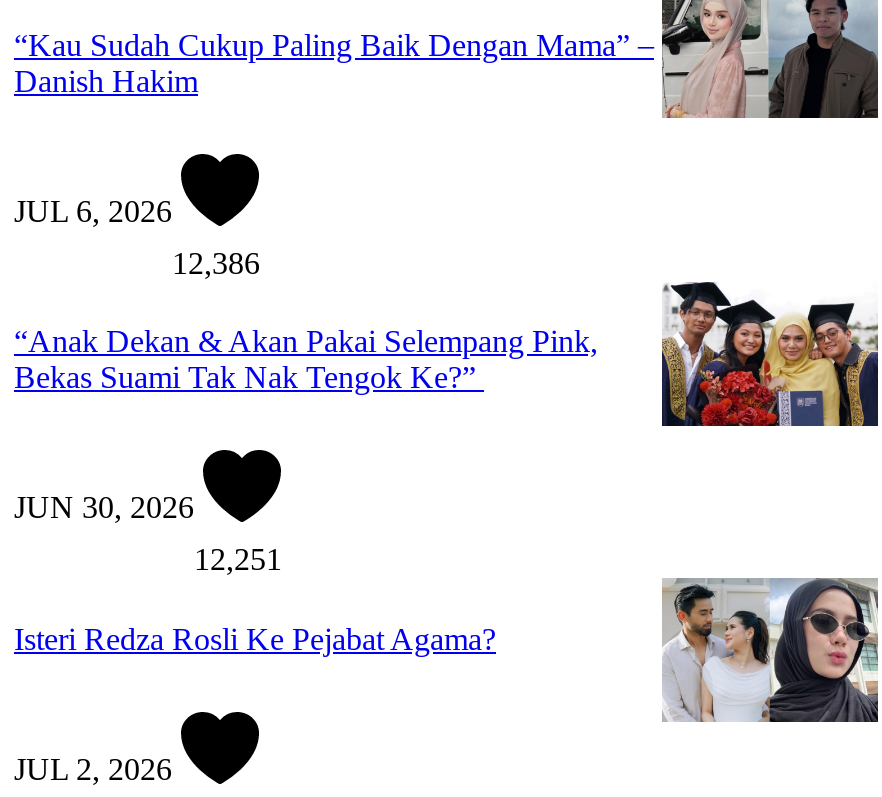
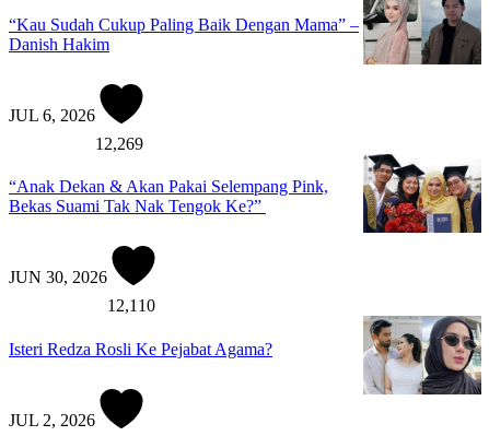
[172,246,260,280] 12,386 -> [95,134,143,153] 12,269
[194,543,282,577] 12,251 -> [107,296,155,315] 12,110

